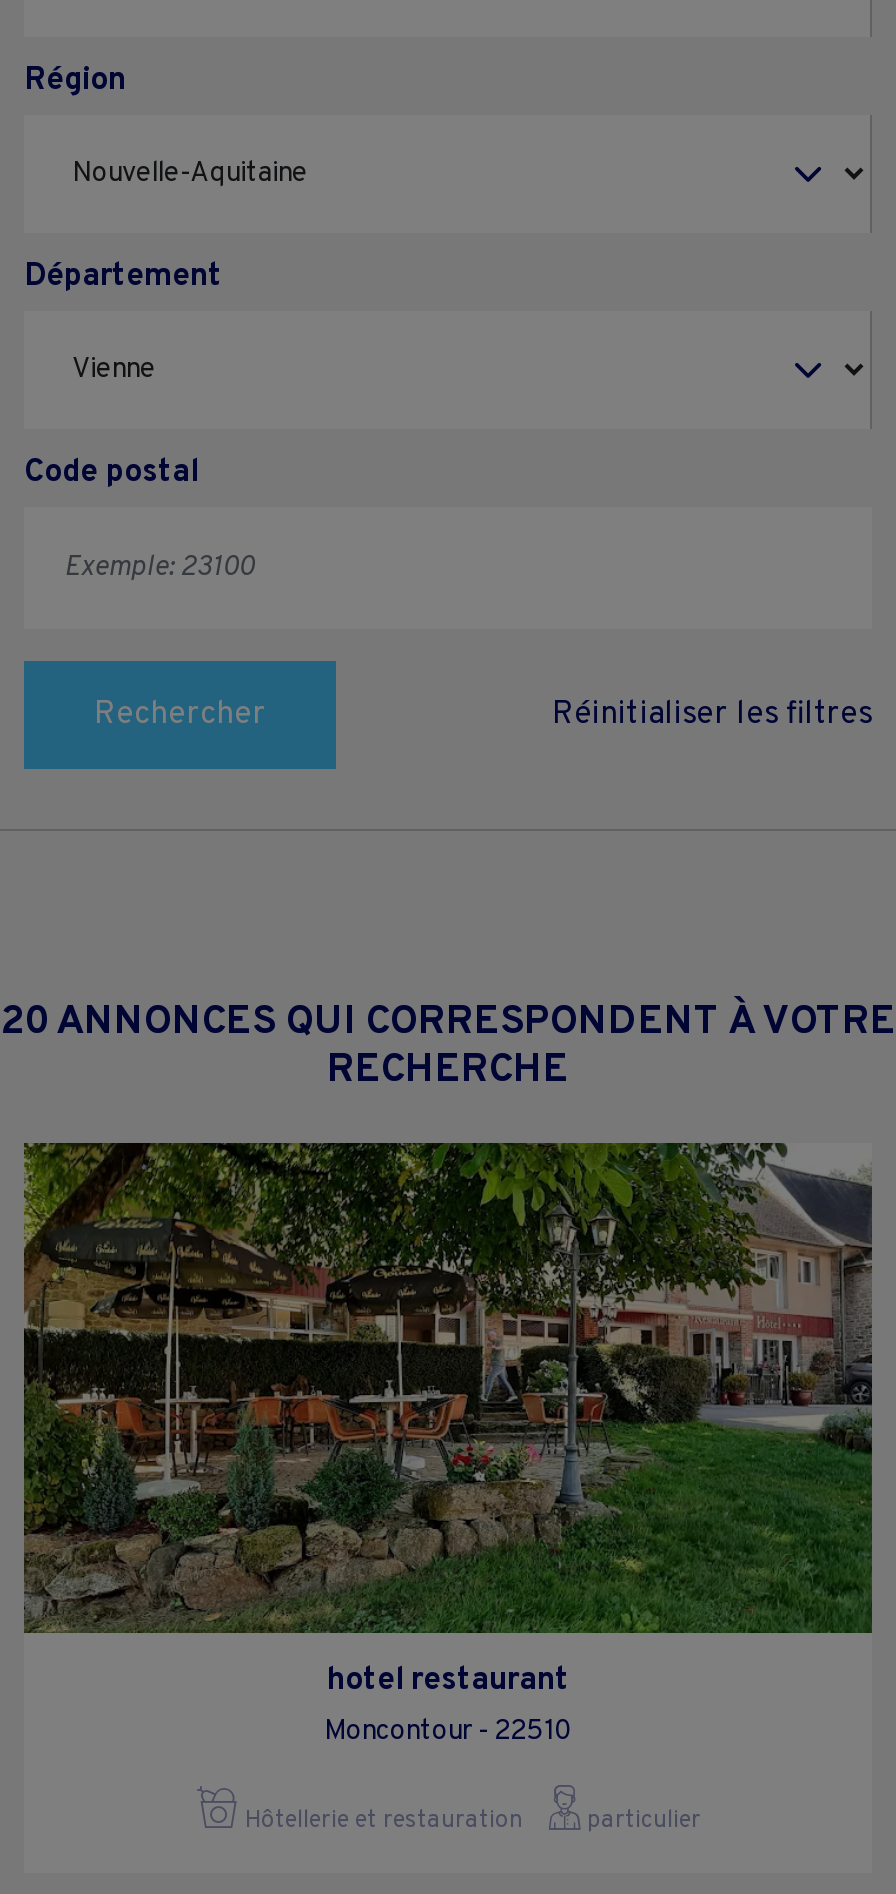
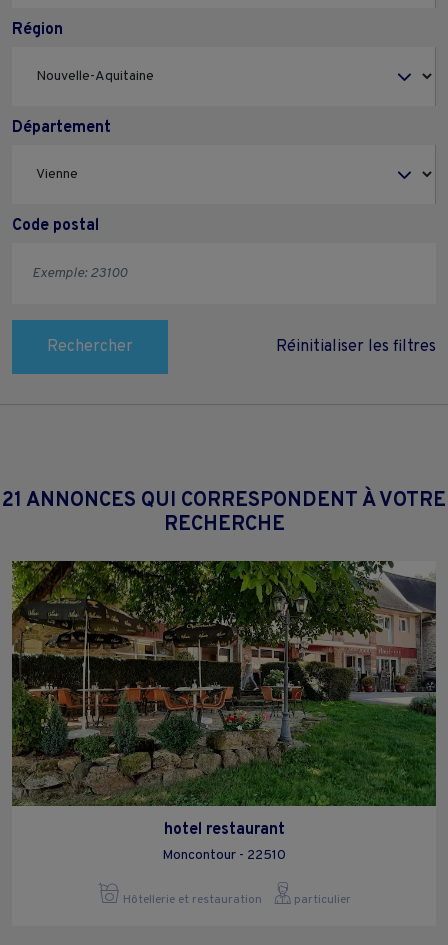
[0,997,896,1049] 20 ANNONCES QUI CORRESPONDENT À VOTRE -> [2,488,446,514] 21 ANNONCES QUI CORRESPONDENT À VOTRE

